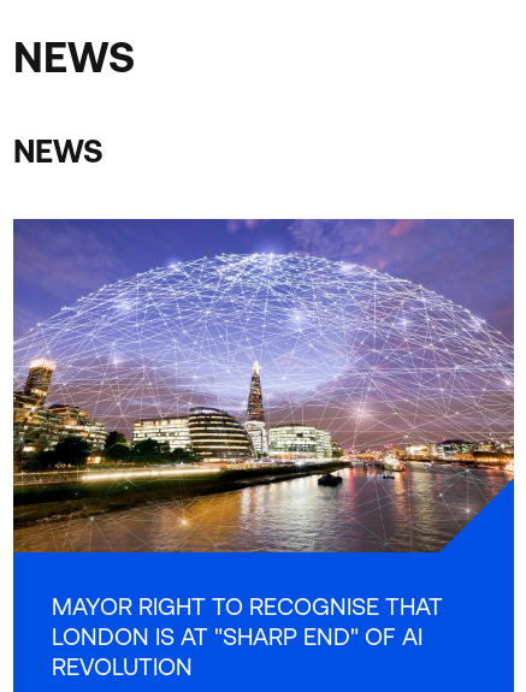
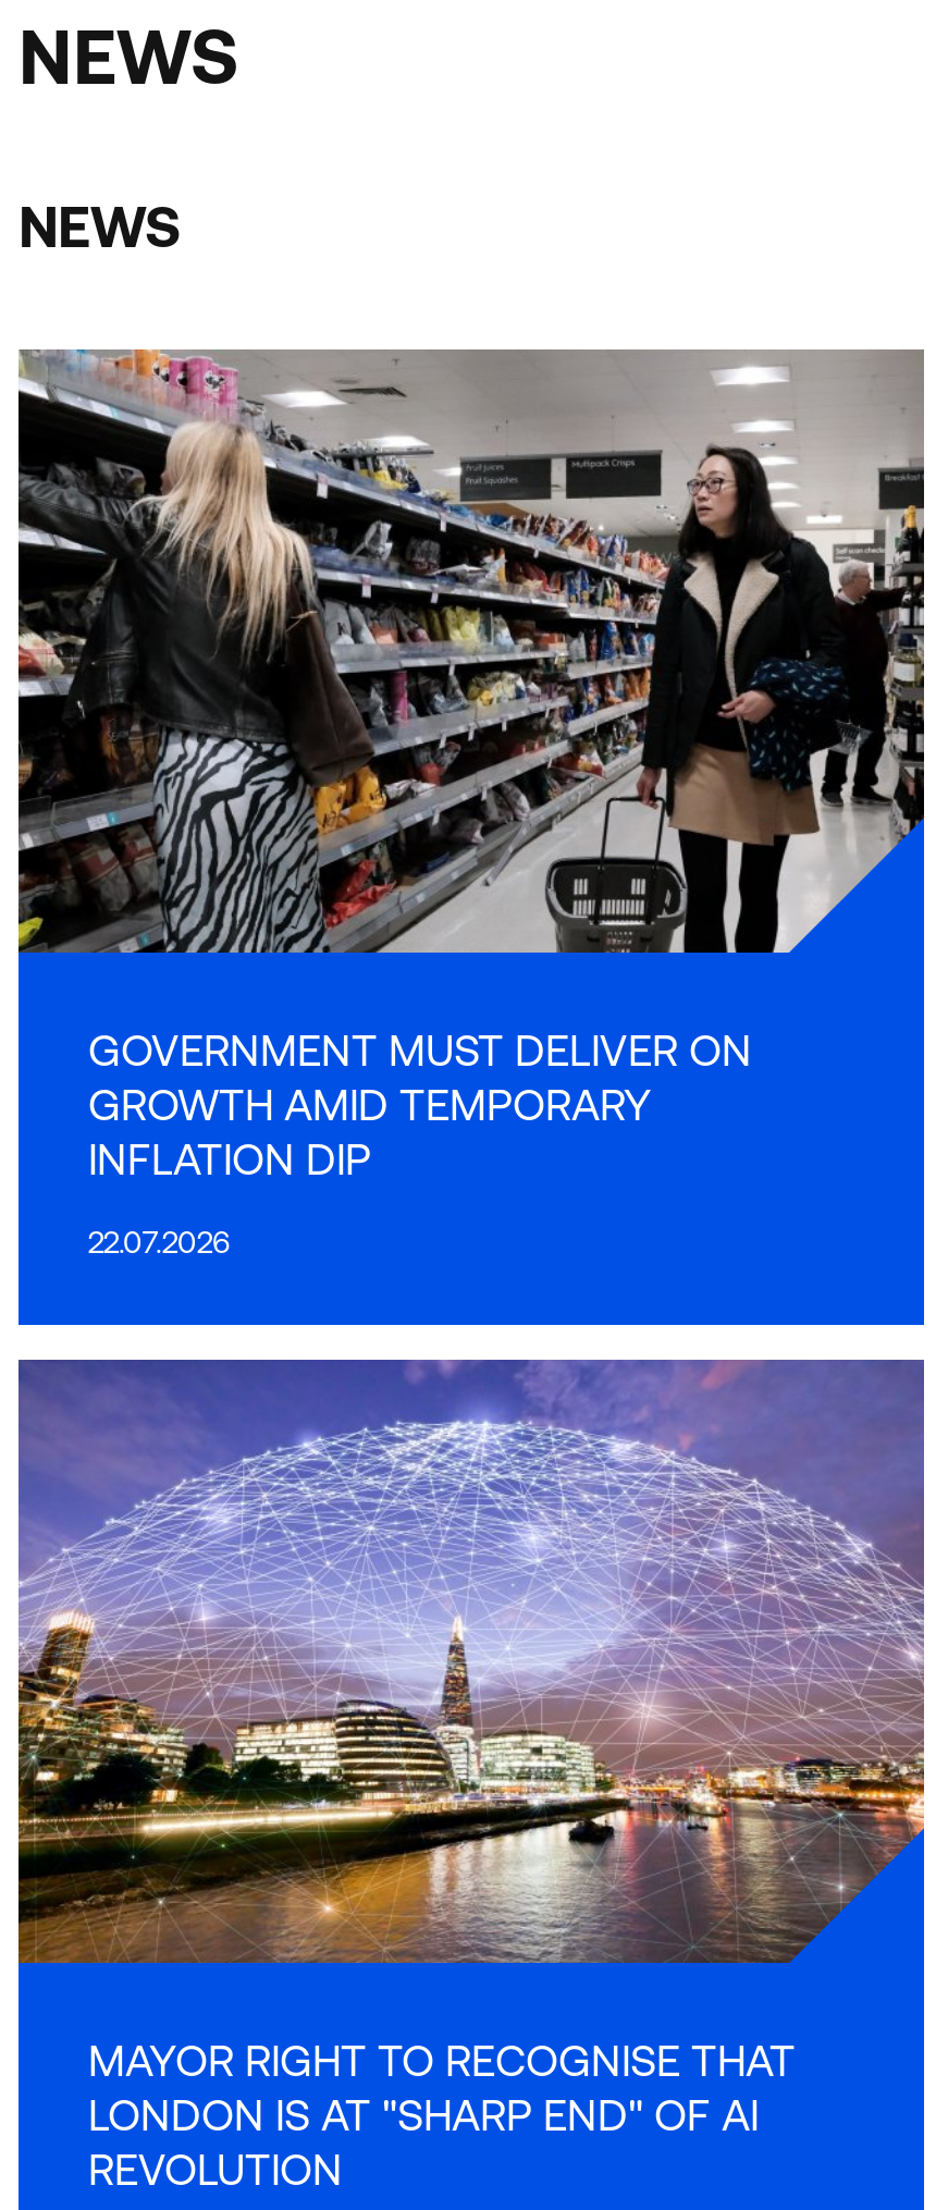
none -> [16,347,926,1260] [image] | GOVERNMENT MUST DELIVER ON | GROWTH AMID TEMPORARY | INFLATION DIP | 22.07.2026

